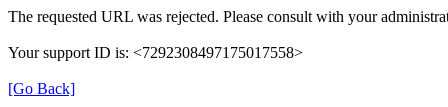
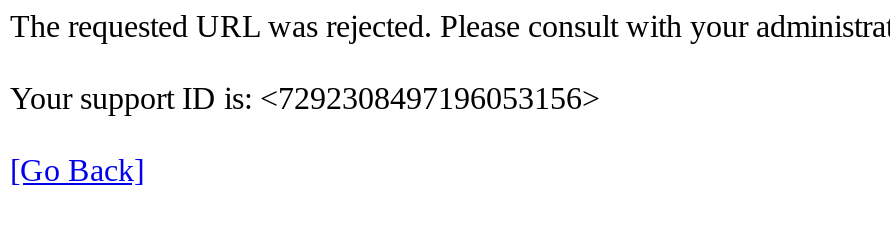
[8,44,303,61] Your support ID is: <7292308497175017558> -> [10,81,600,115] Your support ID is: <7292308497196053156>

